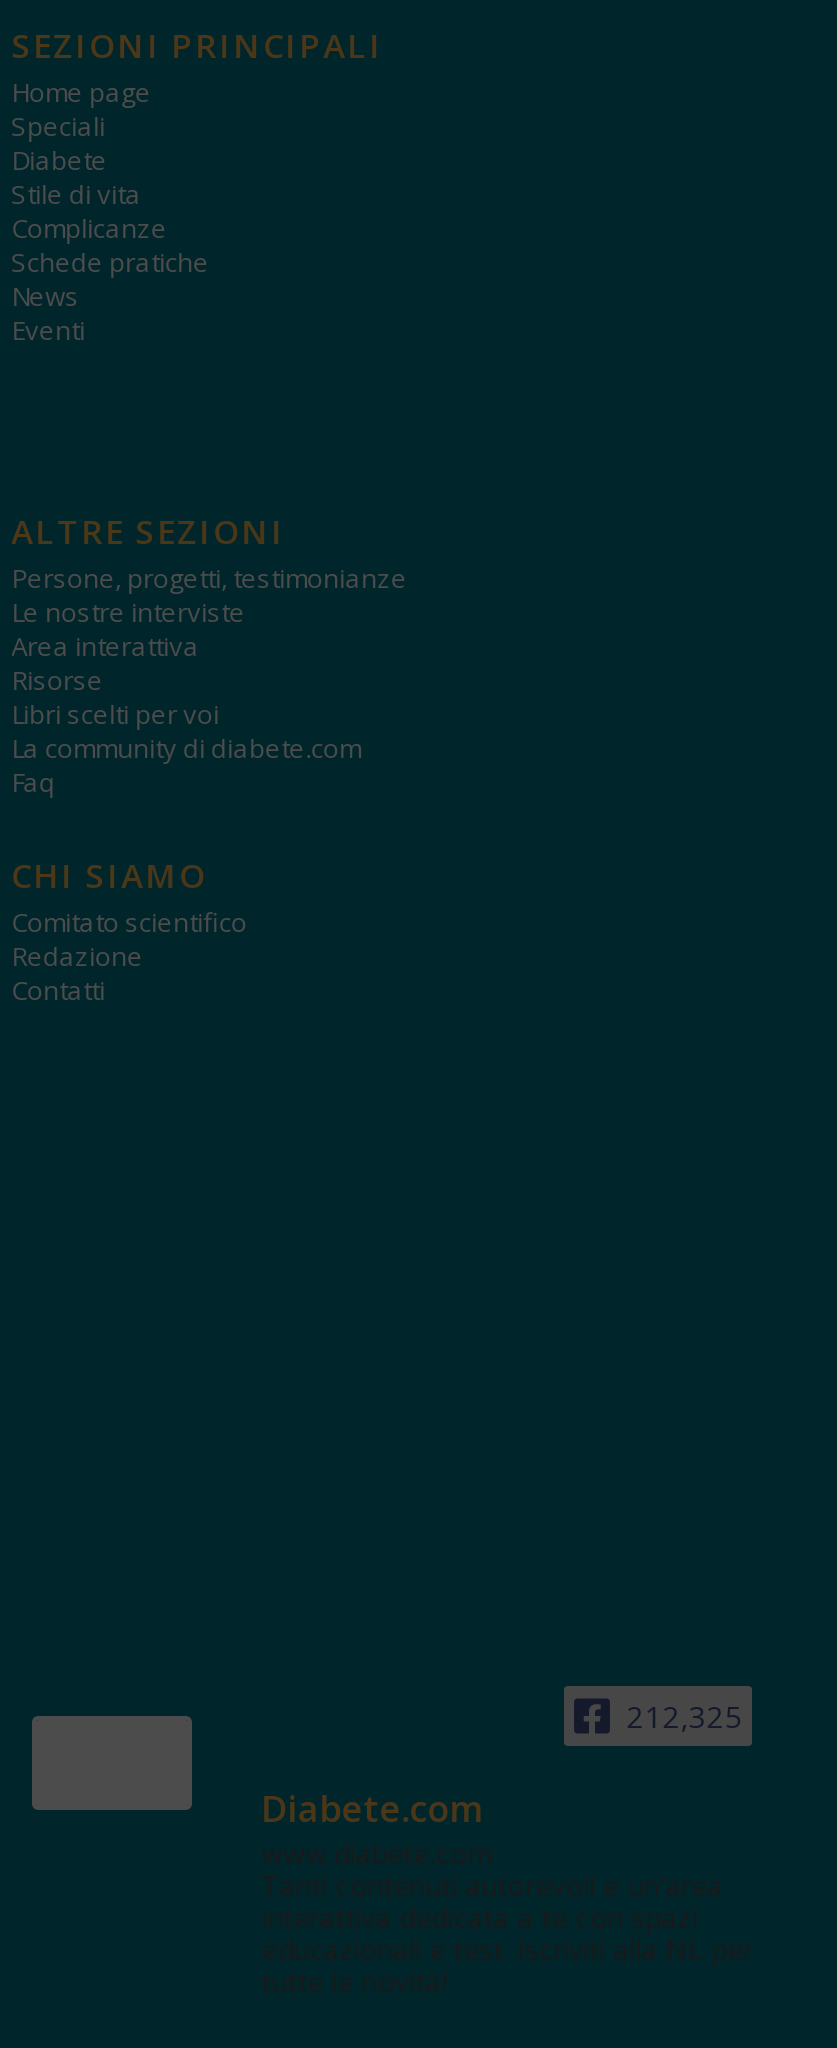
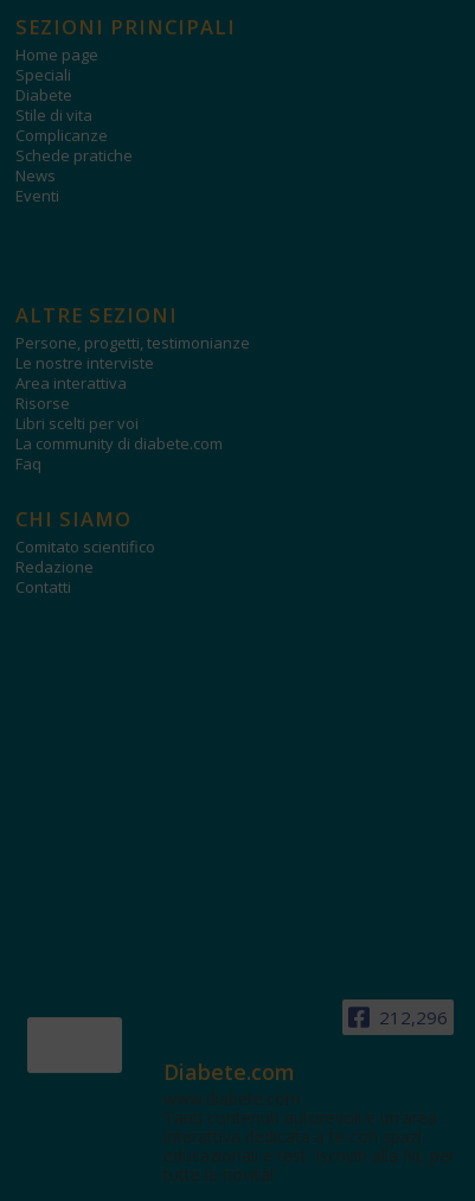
[627,1695,743,1735] 212,325 -> [380,1005,448,1028] 212,296

